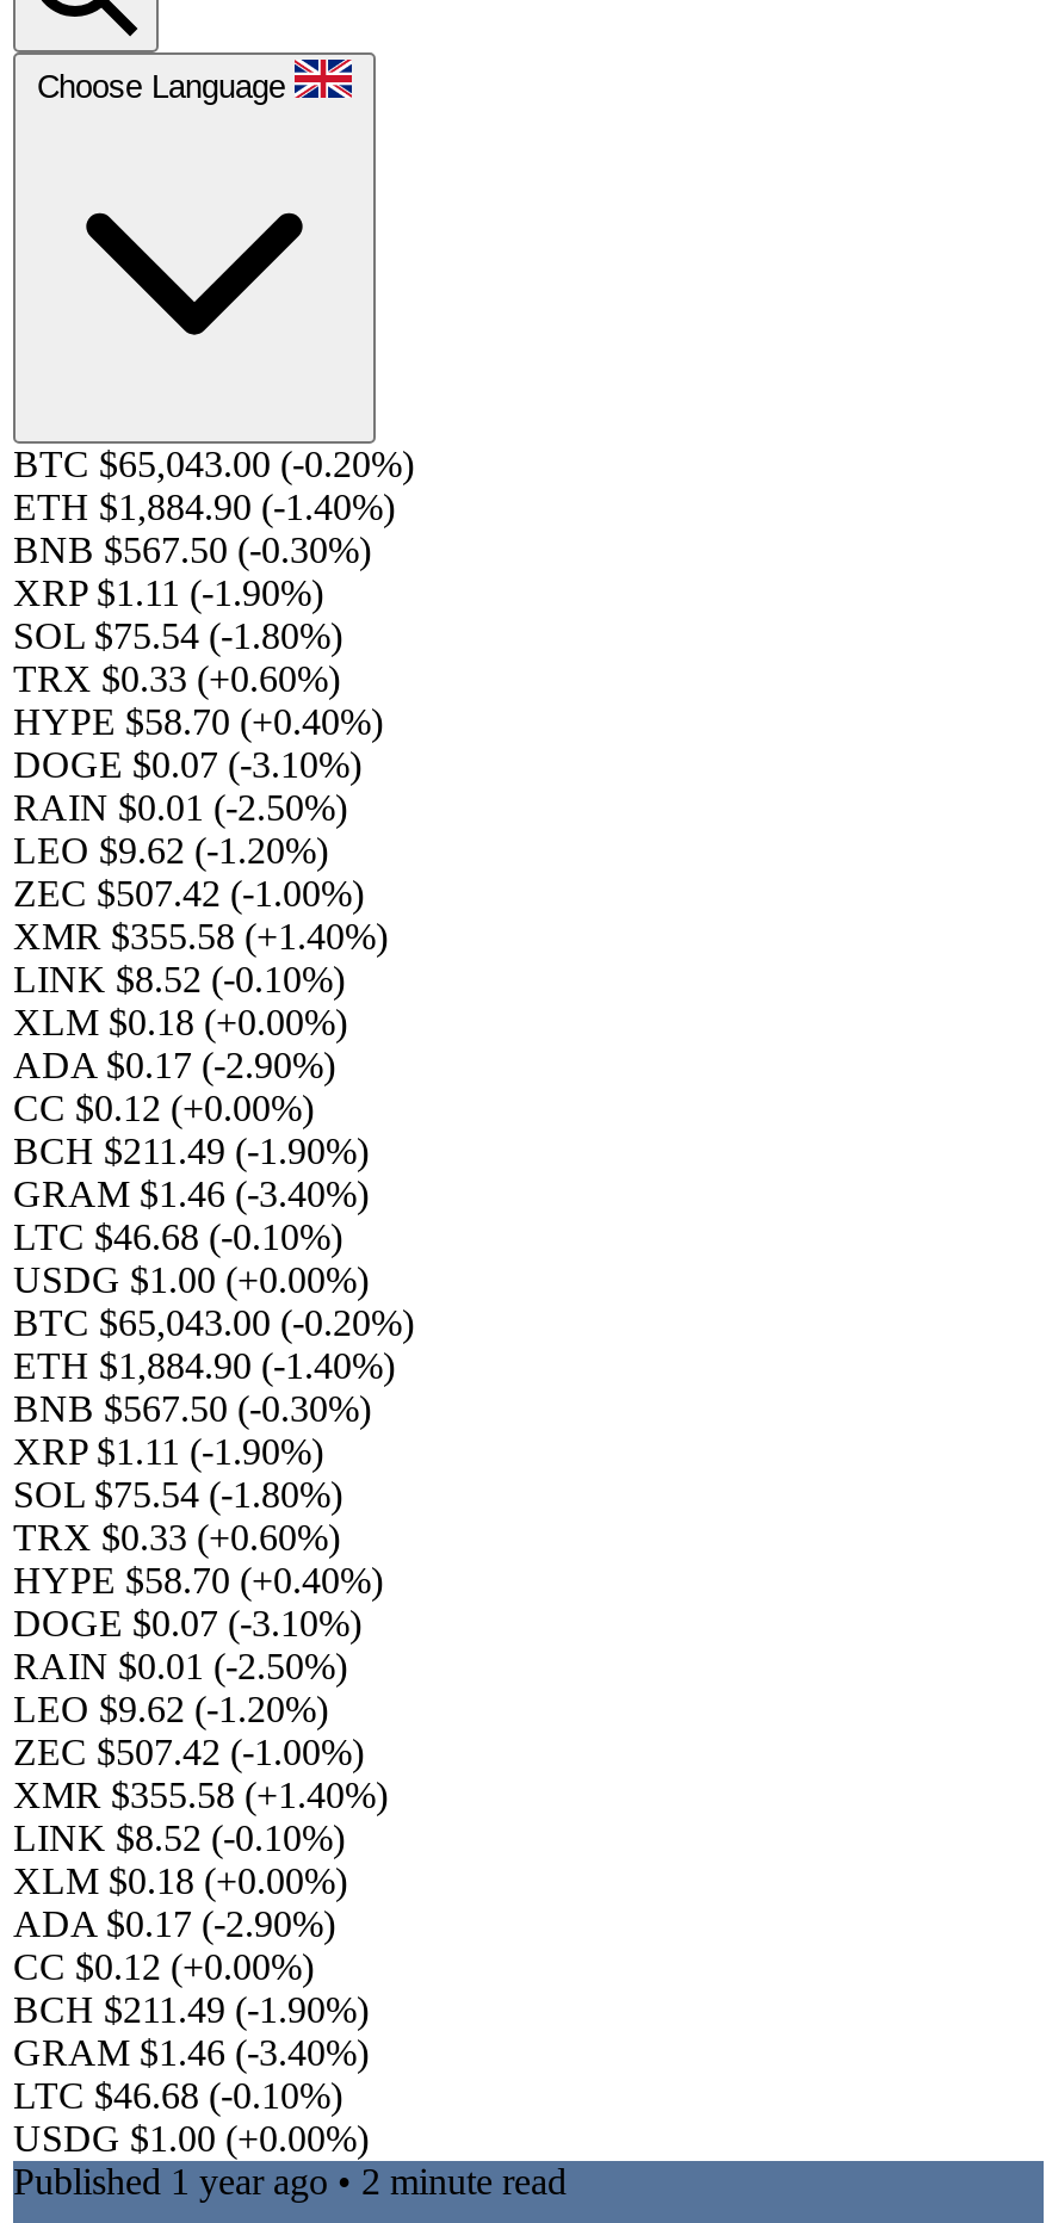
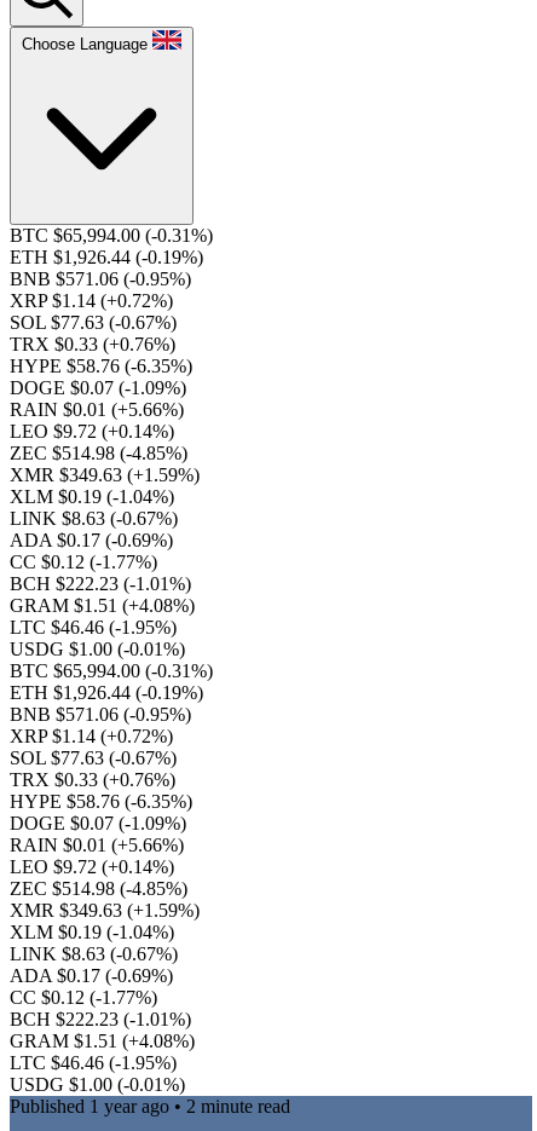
[13,444,414,2159] BTC $65,043.00(-0.20%) | ETH $1,884.90 (-1.40%) | BNB $567.50 (-0.30%) | XRP $1.11 (-1.90%) | SOL $75.54 (-1.80%) | TRX $0.33 (+0.60%) | HYPE $58.70 (+0.40%) | DOGE $0.07 (-3.10%) | RAIN $0.01 (-2.50%) | LEO $9.62 (-1.20%) | ZEC $507.42 (-1.00%) | XMR $355.58(+1.40%) | LINK $8.52 (-0.10%) | XLM $0.18 (+0.00%) | ADA $0.17 (-2.90%) | CC $0.12 (+0.00%) | BCH $211.49 (-1.90%) | GRAM $1.46 (-3.40%) | LTC $46.68 (-0.10%) | USDG $1.00(+0.00%) | BTC $65,043.00 (-0.20%) | ETH $1,884.90 (-1.40%) | BNB $567.50 (-0.30%) | XRP $1.11 (-1.90%) | SOL $75.54 (-1.80%) | TRX $0.33 (+0.60%) | HYPE $58.70 (+0.40%) | DOGE $0.07 (-3.10%) | RAIN $0.01 (-2.50%) | LEO $9.62 (-1.20%) | ZEC $507.42 (-1.00%) | XMR $355.58(+1.40%) | LINK $8.52 (-0.10%) | XLM $0.18 (+0.00%) | ADA $0.17 (-2.90%) | CC $0.12 (+0.00%) | BCH $211.49 (-1.90%) | GRAM $1.46 (-3.40%) | LTC $46.68 (-0.10%) | USDG $1.00(+0.00%) -> [10,225,213,1095] BTC $65,994.00(-0.31%) | ETH $1,926.44 (-0.19%) | BNB $571.06 (-0.95%) | XRP $1.14 (+0.72%) | SOL $77.63 (-0.67%) | TRX $0.33 (+0.76%) | HYPE $58.76 (-6.35%) | DOGE $0.07 (-1.09%) | RAIN $0.01 (+5.66%) | LEO $9.72 (+0.14%) | ZEC $514.98 (-4.85%) | XMR $349.63(+1.59%) | XLM $0.19 (-1.04%) | LINK $8.63 (-0.67%) | ADA $0.17 (-0.69%) | CC $0.12 (-1.77%) | BCH $222.23 (-1.01%) | GRAM $1.51 (+4.08%) | LTC $46.46 (-1.95%) | USDG $1.00(-0.01%) | BTC $65,994.00 (-0.31%) | ETH $1,926.44 (-0.19%) | BNB $571.06 (-0.95%) | XRP $1.14 (+0.72%) | SOL $77.63 (-0.67%) | TRX $0.33 (+0.76%) | HYPE $58.76 (-6.35%) | DOGE $0.07 (-1.09%) | RAIN $0.01 (+5.66%) | LEO $9.72 (+0.14%) | ZEC $514.98 (-4.85%) | XMR $349.63(+1.59%) | XLM $0.19 (-1.04%) | LINK $8.63 (-0.67%) | ADA $0.17 (-0.69%) | CC $0.12 (-1.77%) | BCH $222.23 (-1.01%) | GRAM $1.51 (+4.08%) | LTC $46.46 (-1.95%) | USDG $1.00(-0.01%)

